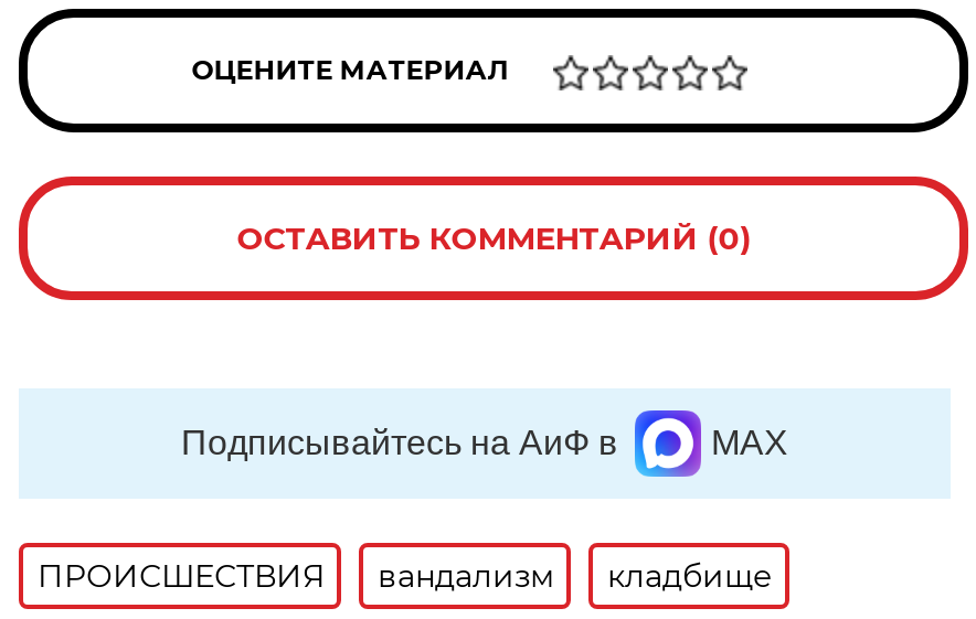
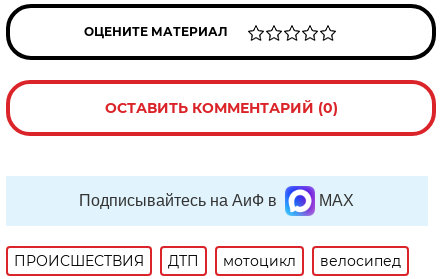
[377,556,773,596] вандализм | кладбище -> [168,252,401,270] ДТП | мотоцикл | велосипед

